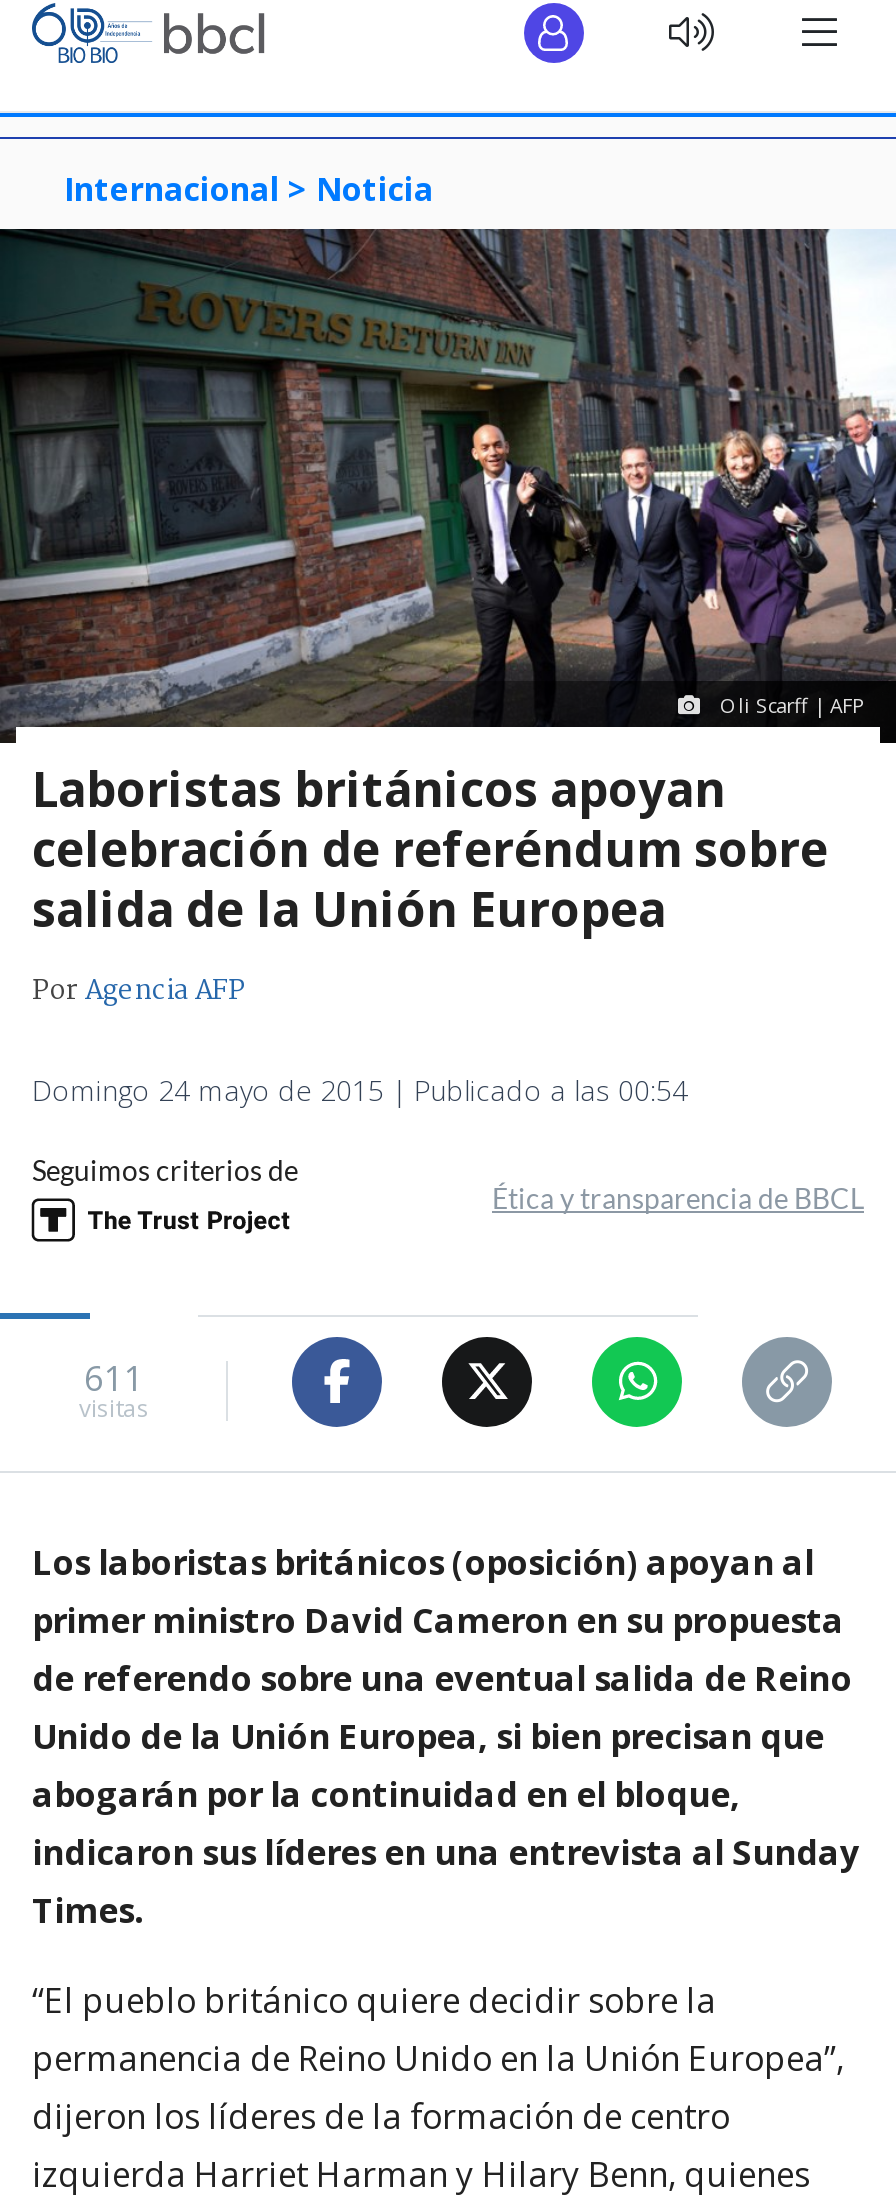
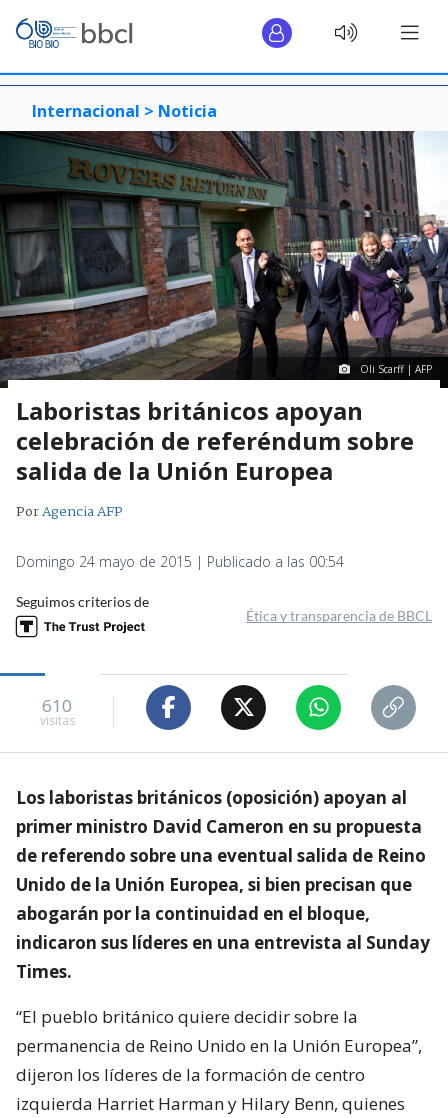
[84,1356,144,1402] 611 -> [42,694,72,717] 610

